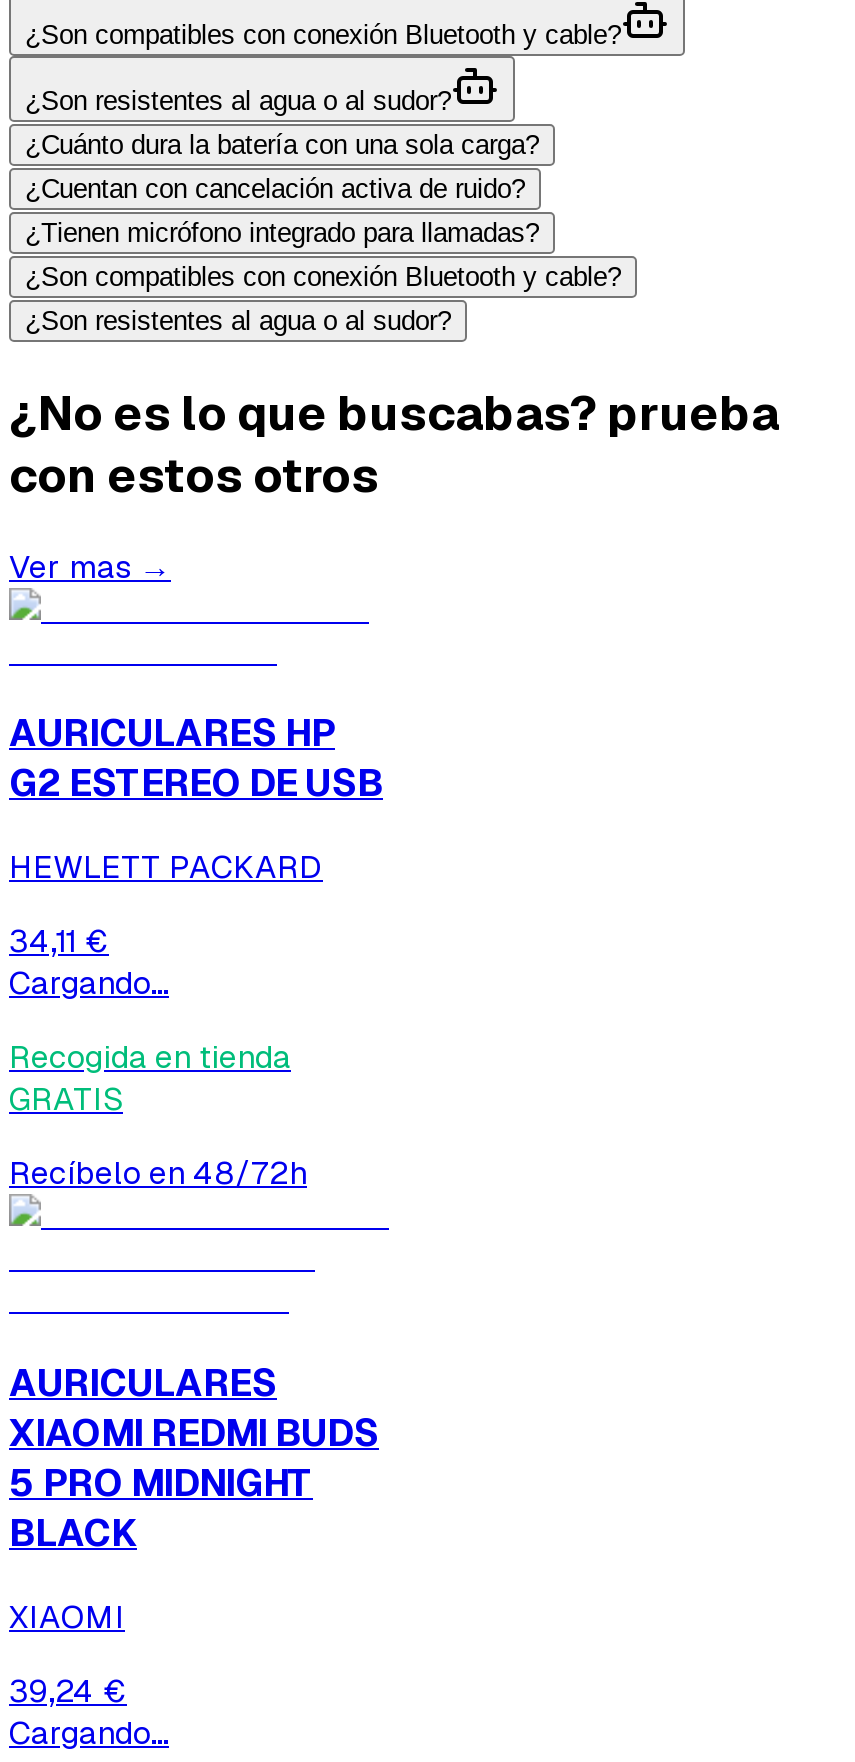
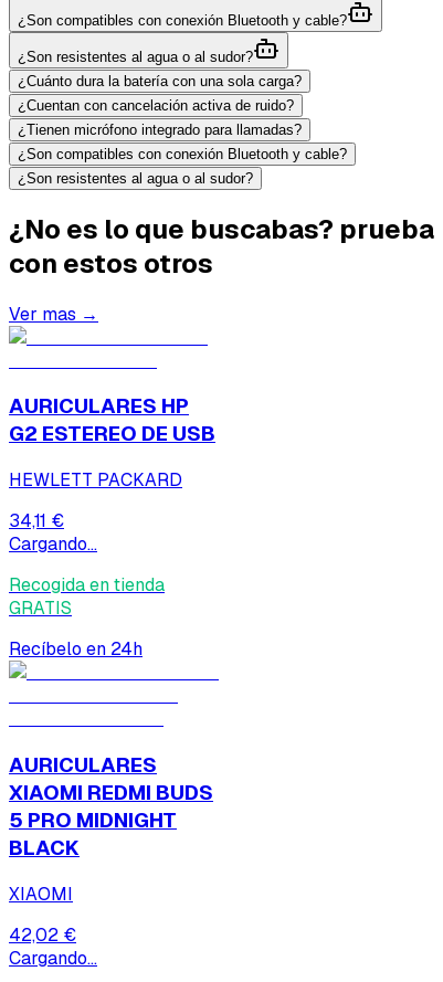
[9,1152,307,1194] Recíbelo en 48/72h -> [9,637,143,661] Recíbelo en 24h
[9,1669,127,1711] 39,24 € -> [9,923,76,946] 42,02 €

